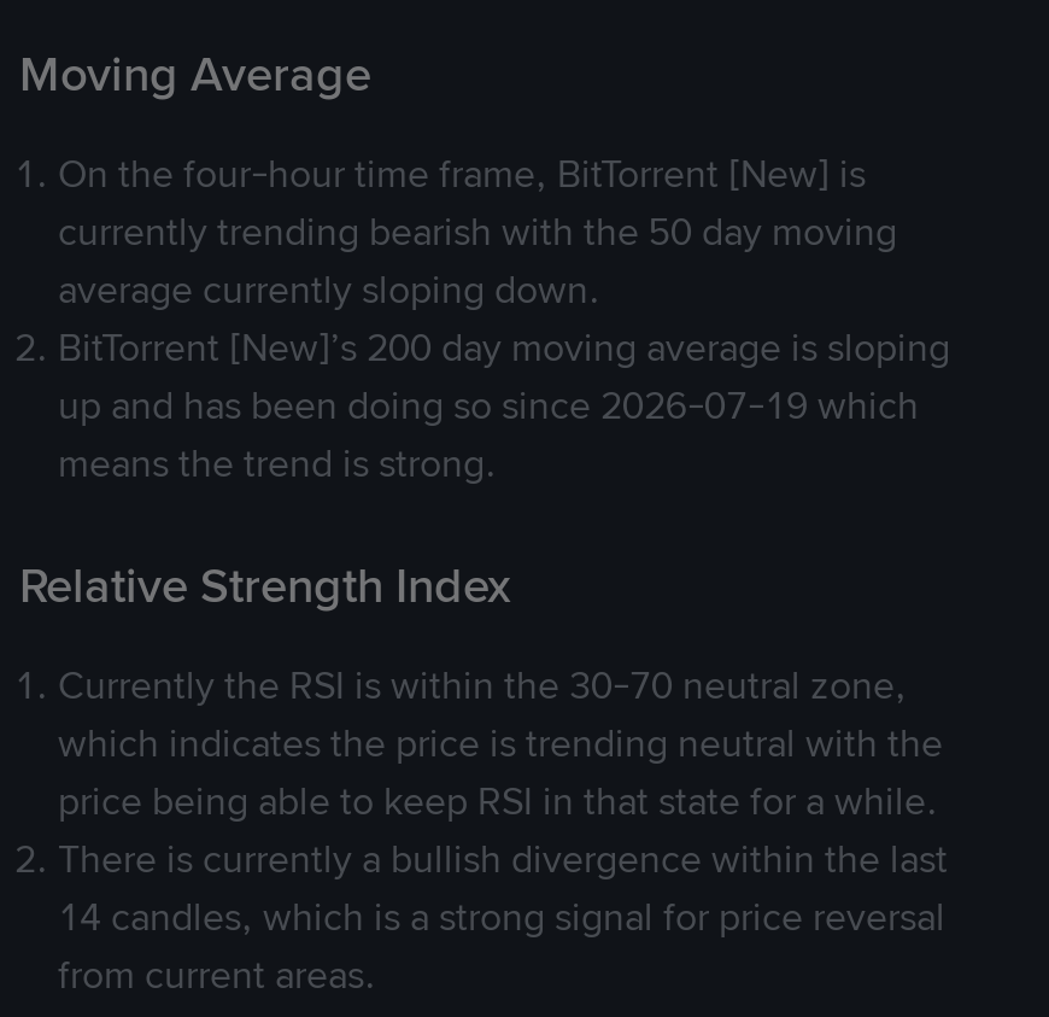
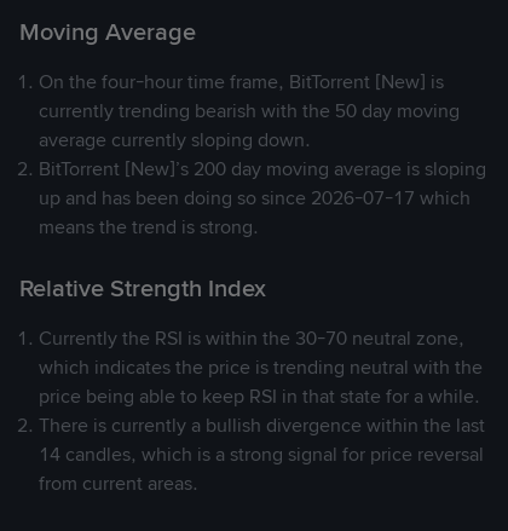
[58,380,919,431] up and has been doing so since 2026-07-19 which -> [39,185,471,210] up and has been doing so since 2026-07-17 which

